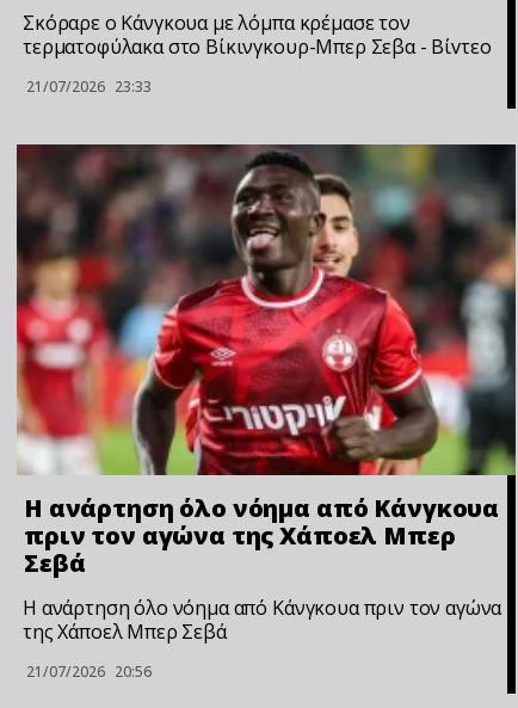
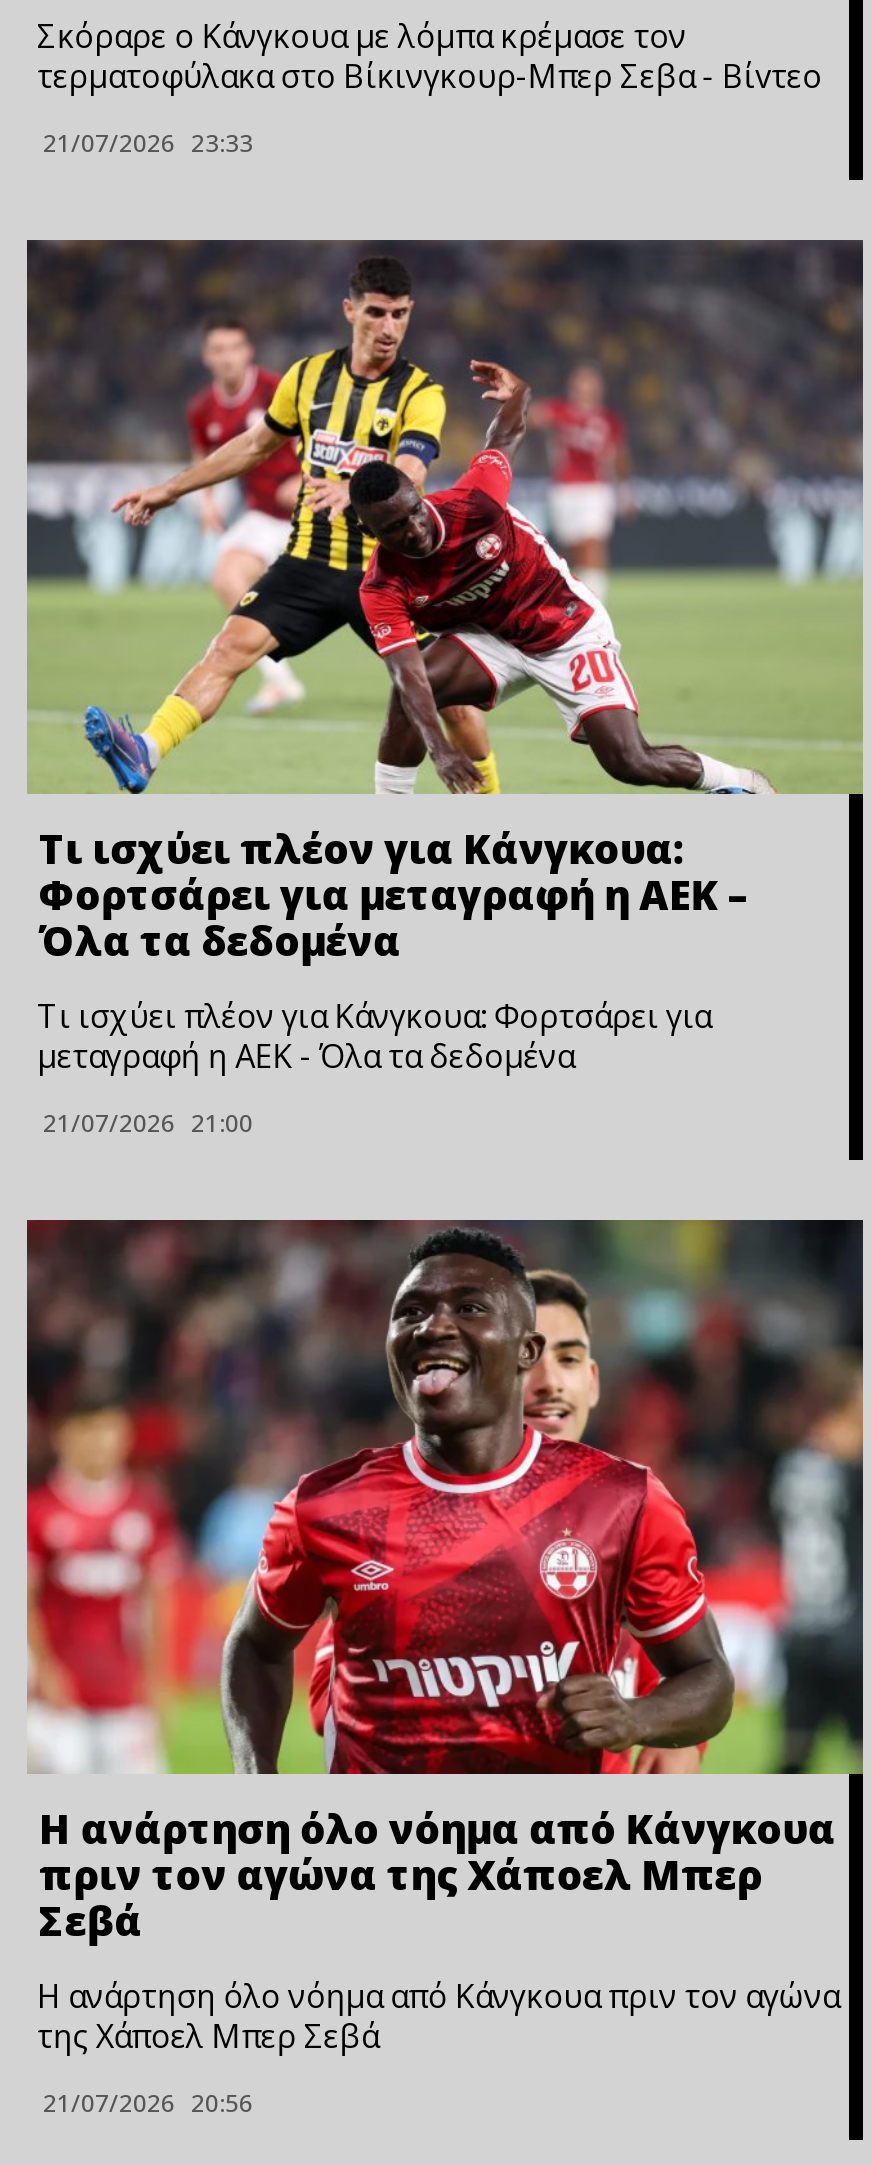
none -> [25,239,863,1139] [image] | Τι ισχύει πλέον για Κάνγκουα: | Φορτσάρει για μεταγραφή η ΑΕΚ – | Όλα τα δεδομένα | Τι ισχύει πλέον για Κάνγκουα: Φορτσάρει για | μεταγραφή η ΑΕΚ - Όλα τα δεδομένα | 21/07/2026 21:00

